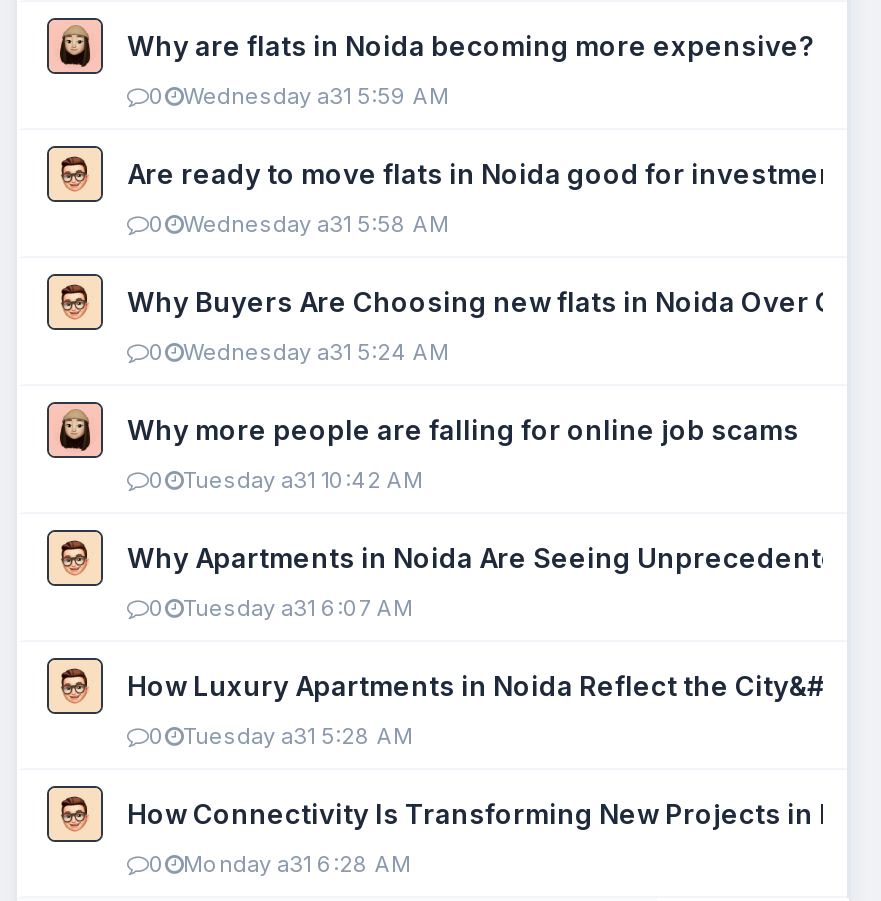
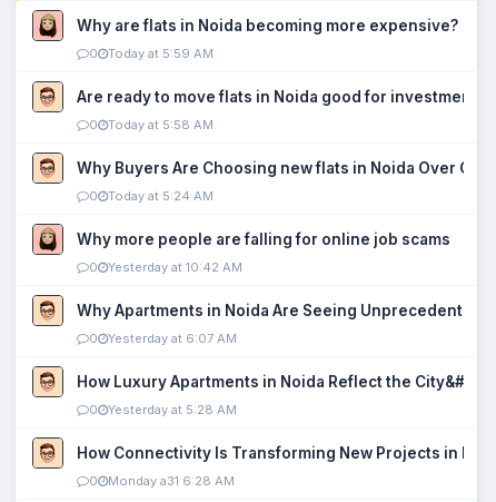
[183,82,449,110] Wednesday a31 5:59 AM -> [108,46,214,61] Today at 5:59 AM
[183,210,449,238] Wednesday a31 5:58 AM -> [108,117,214,132] Today at 5:58 AM
[183,338,449,366] Wednesday a31 5:24 AM -> [108,188,214,204] Today at 5:24 AM
[183,466,423,494] Tuesday a31 10:42 AM -> [108,259,242,275] Yesterday at 10:42 AM
[183,594,413,622] Tuesday a31 6:07 AM -> [108,331,237,346] Yesterday at 6:07 AM
[183,722,413,750] Tuesday a31 5:28 AM -> [108,402,237,417] Yesterday at 5:28 AM

